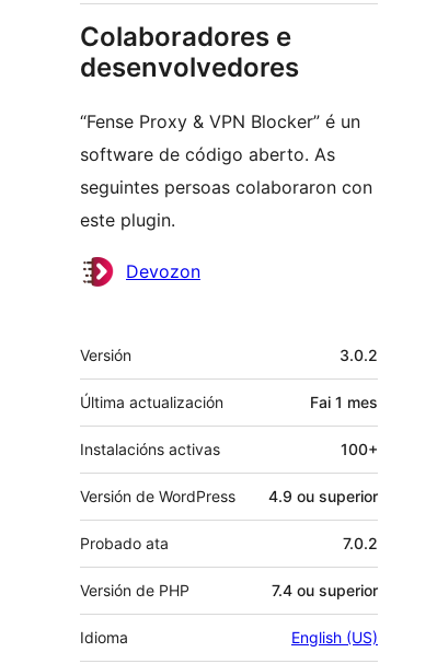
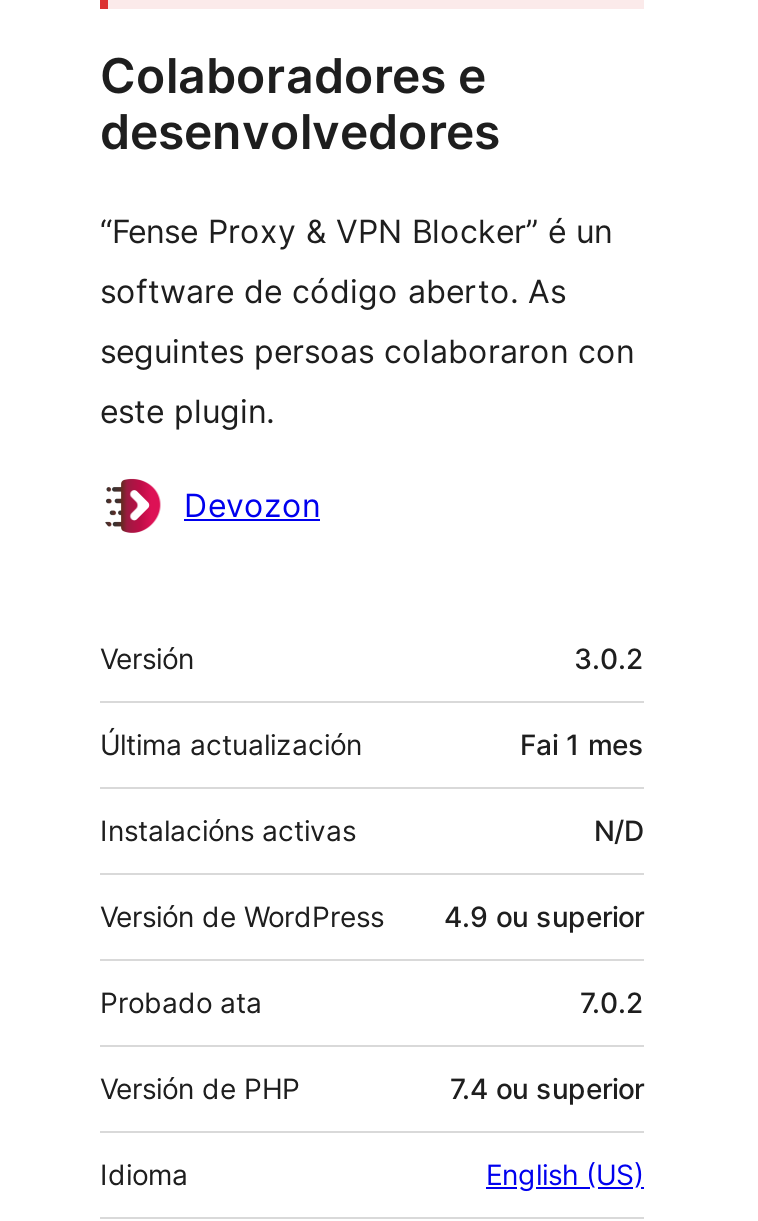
[341,440,378,459] 100+ -> [594,813,644,847] N/D

